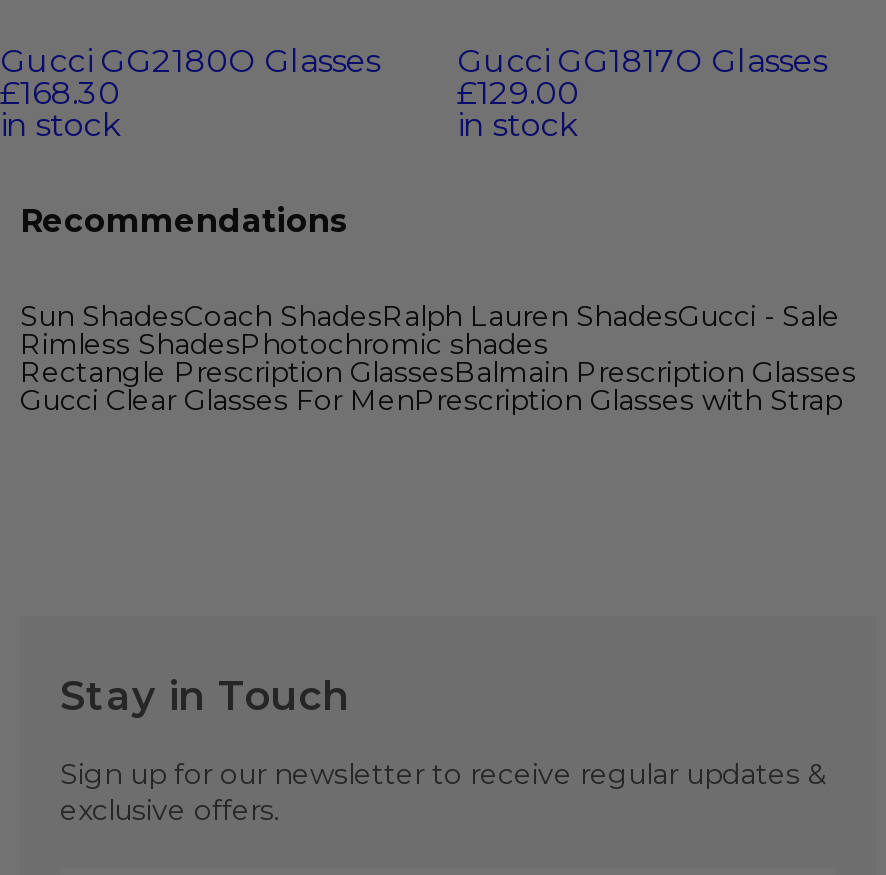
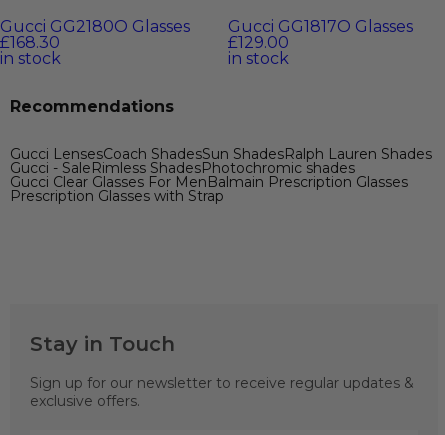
[20,298,856,418] Sun ShadesCoach ShadesRalph Lauren ShadesGucci - Sale | Rimless ShadesPhotochromic shades | Rectangle Prescription GlassesBalmain Prescription Glasses | Gucci Clear Glasses For MenPrescription Glasses with Strap -> [10,145,432,205] Gucci LensesCoach ShadesSun ShadesRalph Lauren Shades | Gucci - SaleRimless ShadesPhotochromic shades | Gucci Clear Glasses For MenBalmain Prescription Glasses | Prescription Glasses with Strap

